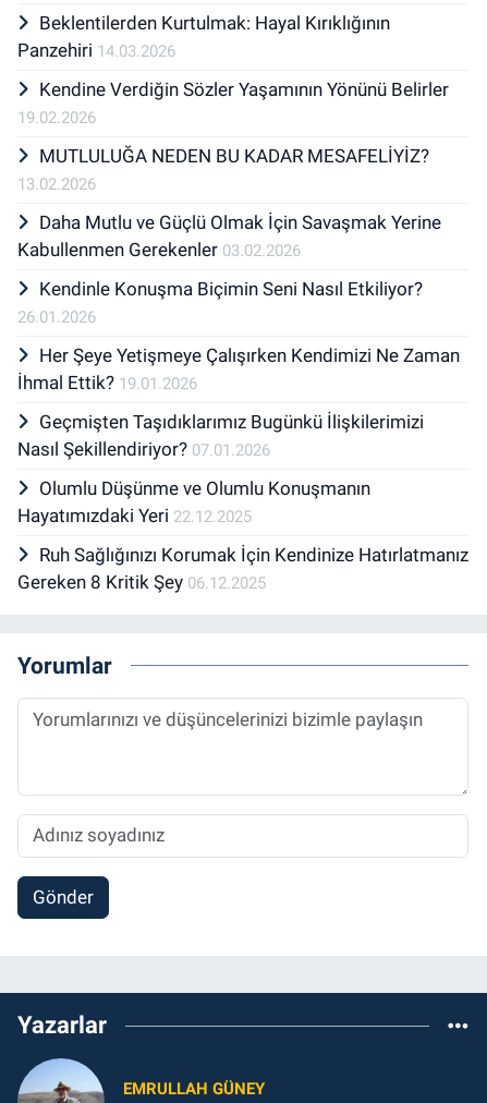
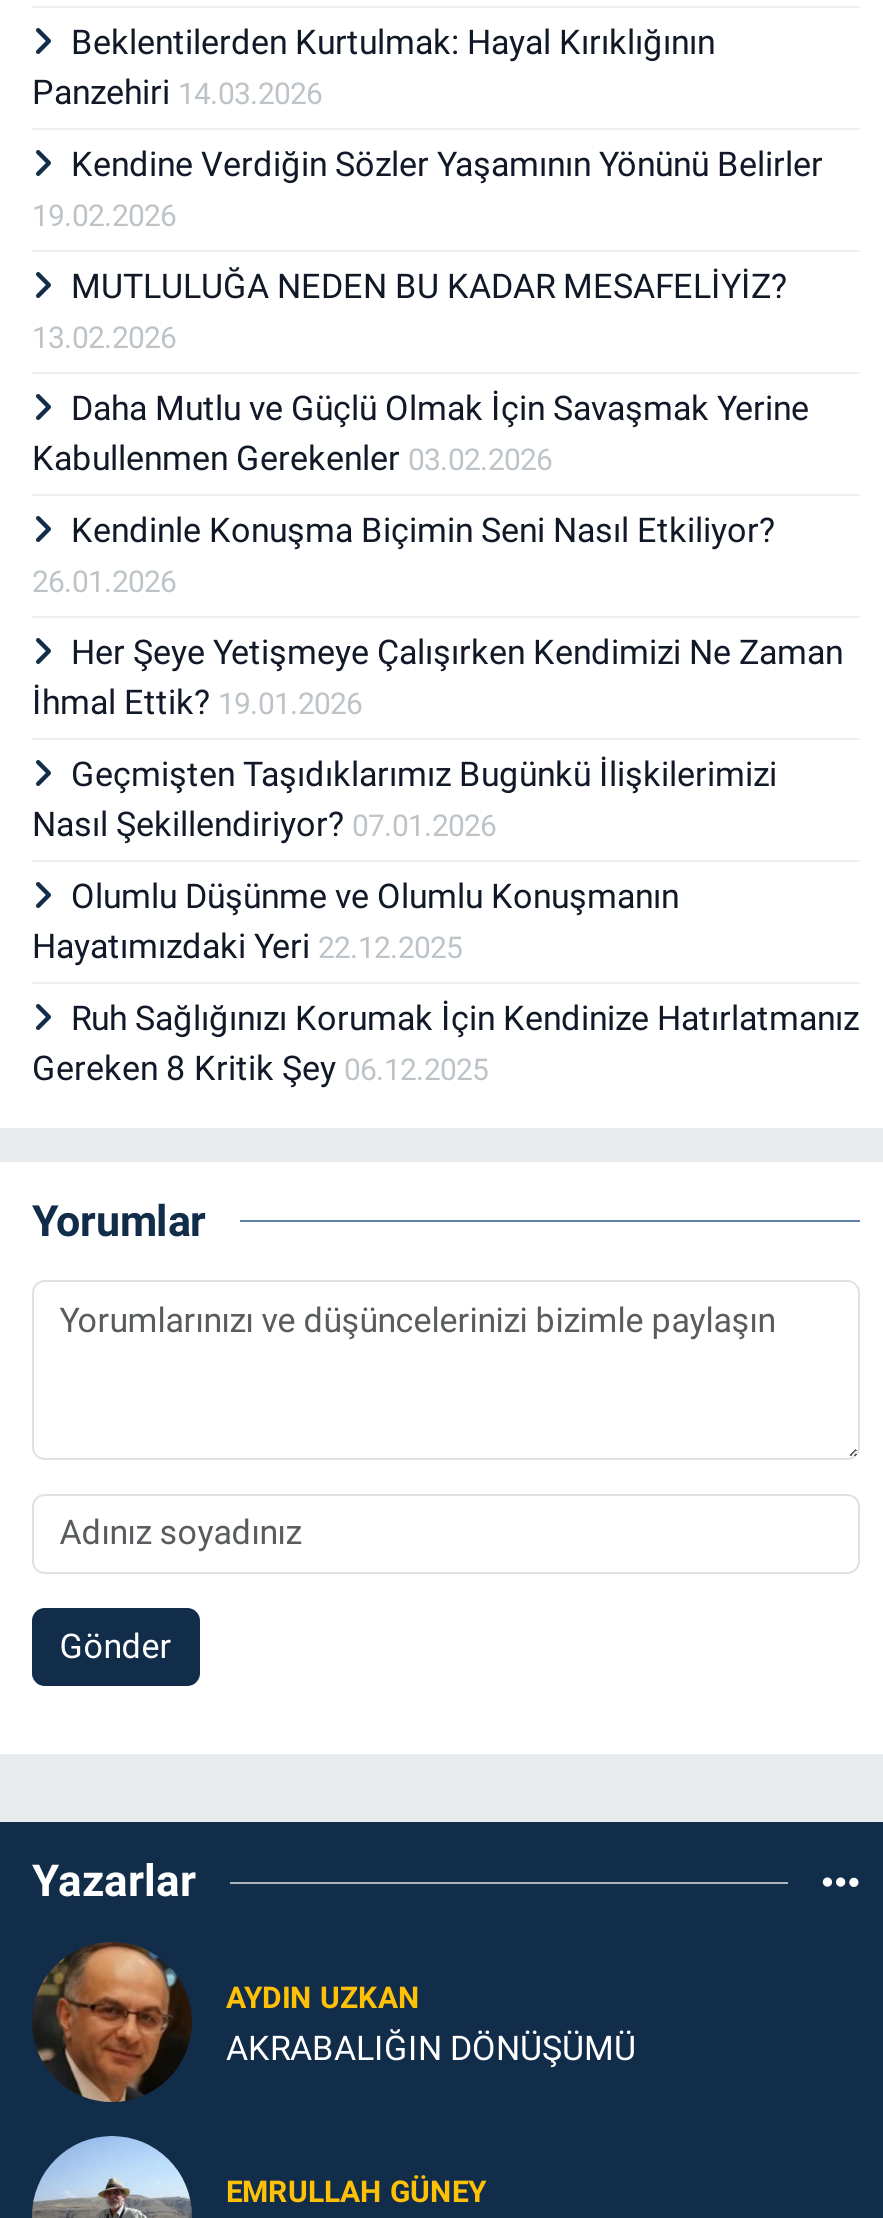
none -> [32,1942,636,2102] [image] | AYDIN UZKAN | AKRABALIĞIN DÖNÜŞÜMÜ

